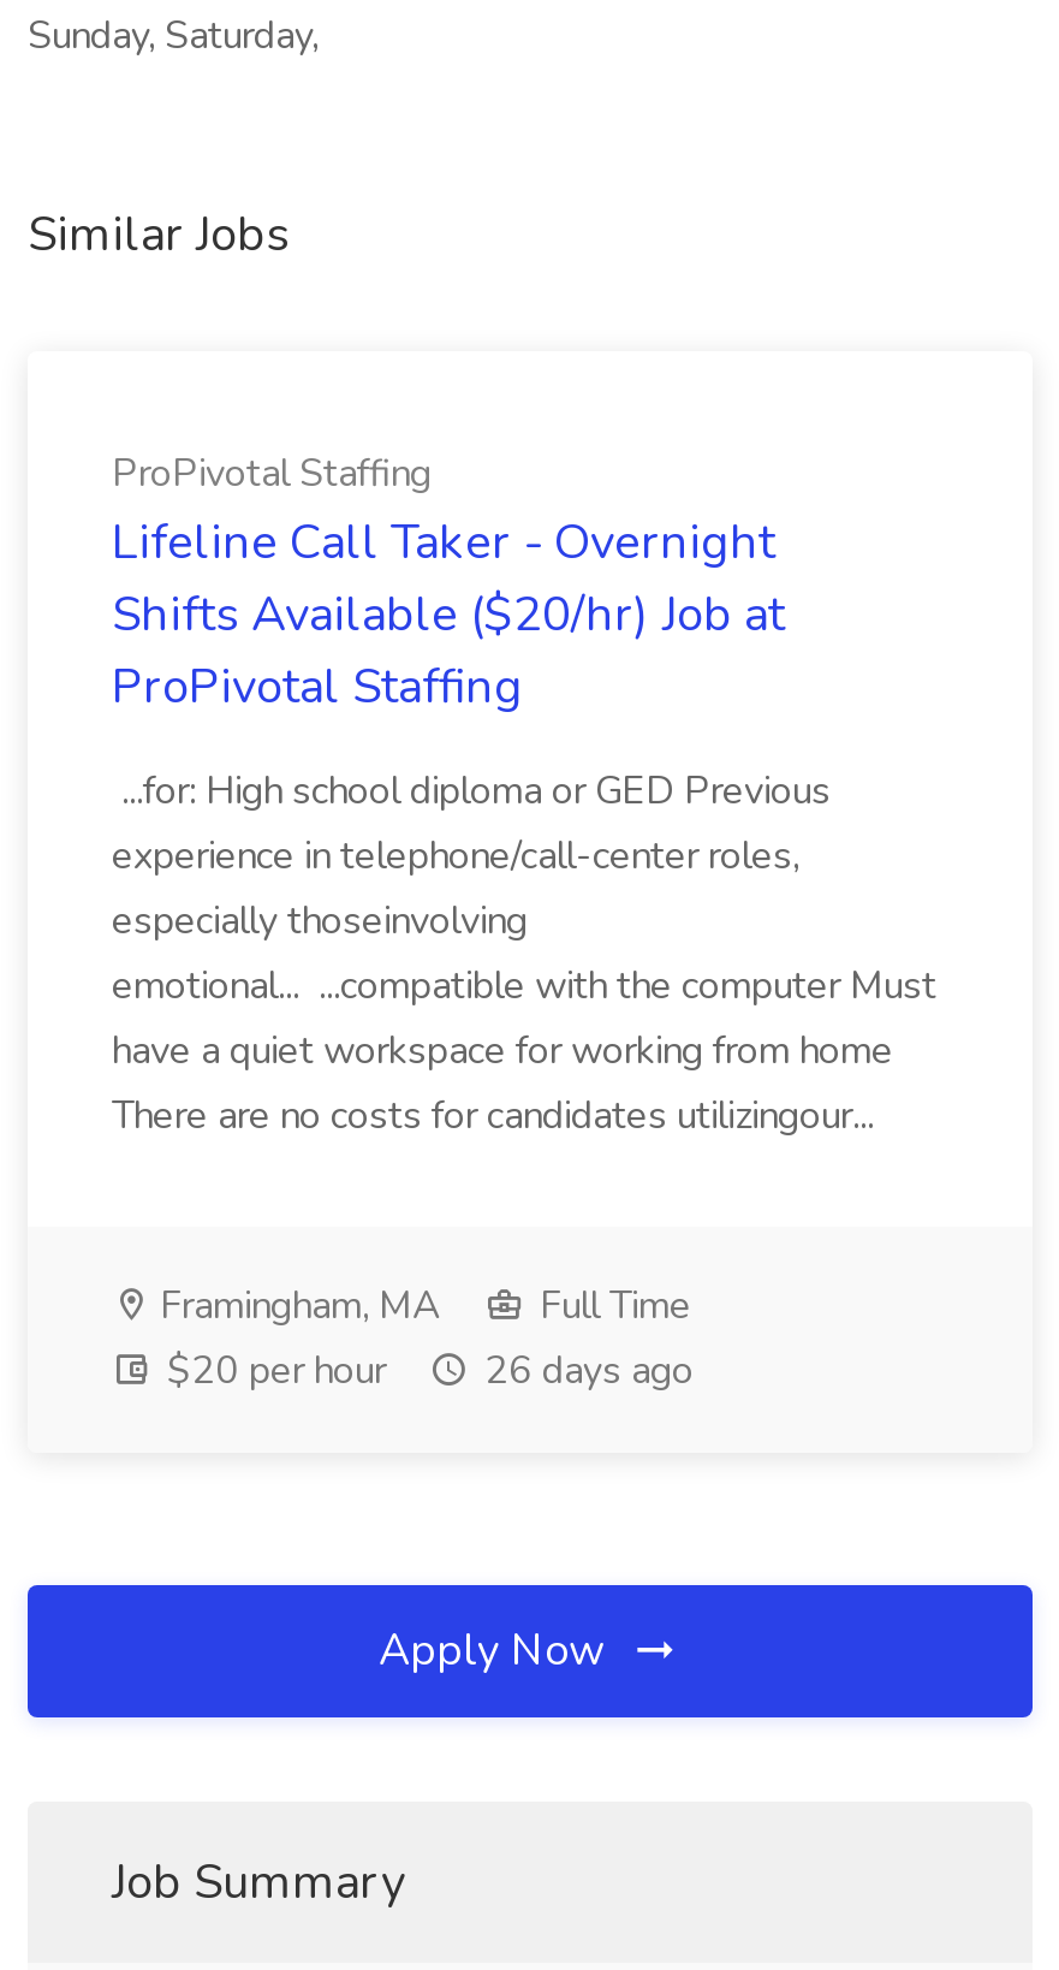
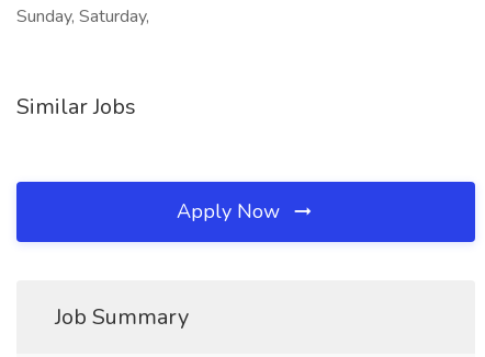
[112,447,936,1143] ProPivotal Staffing | Lifeline Call Taker - Overnight | Shifts Available ($20/hr) Job at | ProPivotal Staffing | ...for: High school diploma or GED Previous | experience in telephone/call-center roles, | especially thoseinvolving | emotional... ...compatible with the computer Must | have a quiet workspace for working from home | There are no costs for candidates utilizingour... -> none
[150,1280,694,1398] Framingham, MA | Full Time | $20 per hour | 26 days ago -> none

